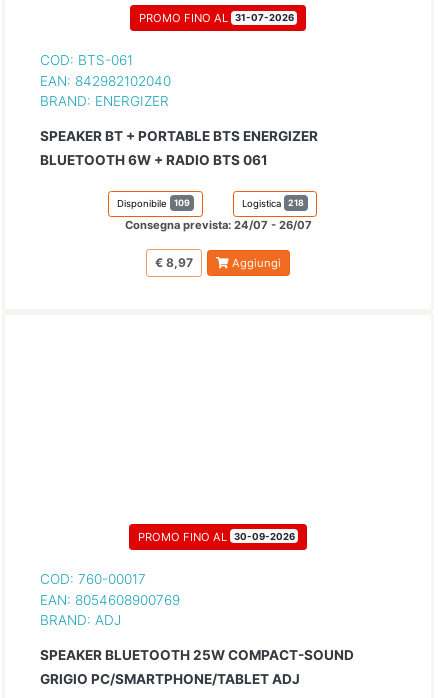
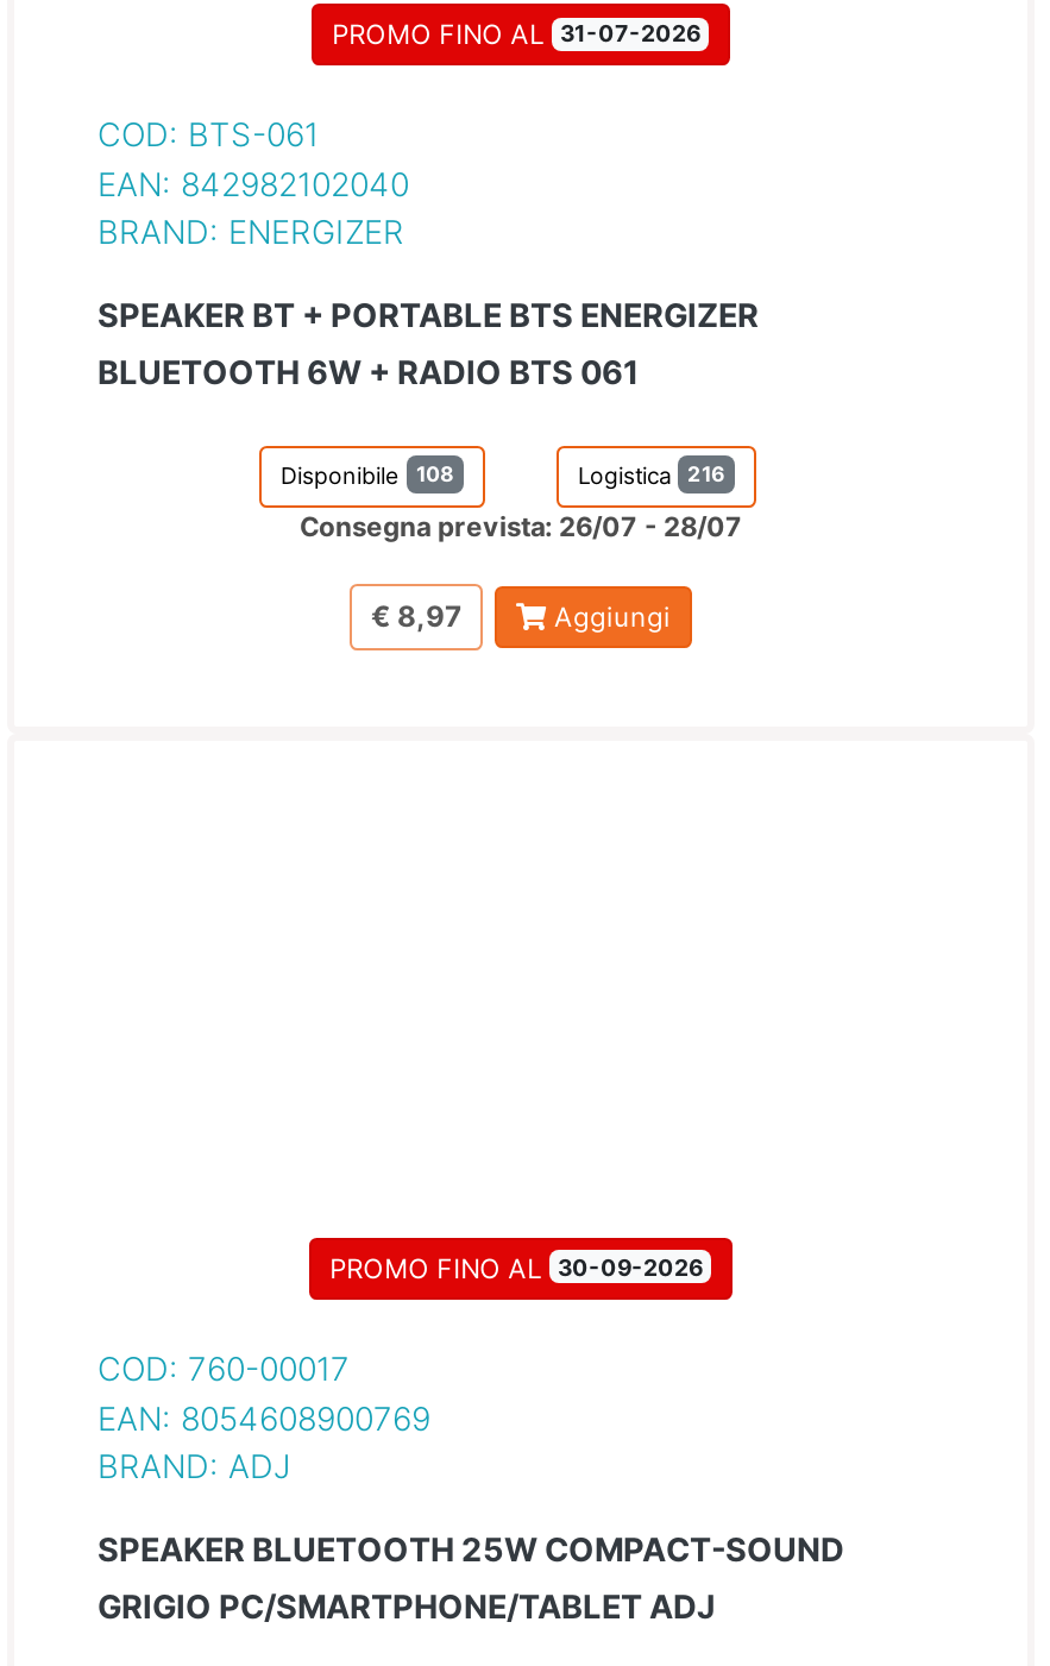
[117,197,190,209] Disponibile 109 -> [281,460,454,489] Disponibile 108
[242,197,304,209] Logistica 218 -> [578,460,725,489] Logistica 216
[124,218,311,232] Consegna prevista: 24/07 - 26/07 -> [300,510,742,544] Consegna prevista: 26/07 - 28/07

